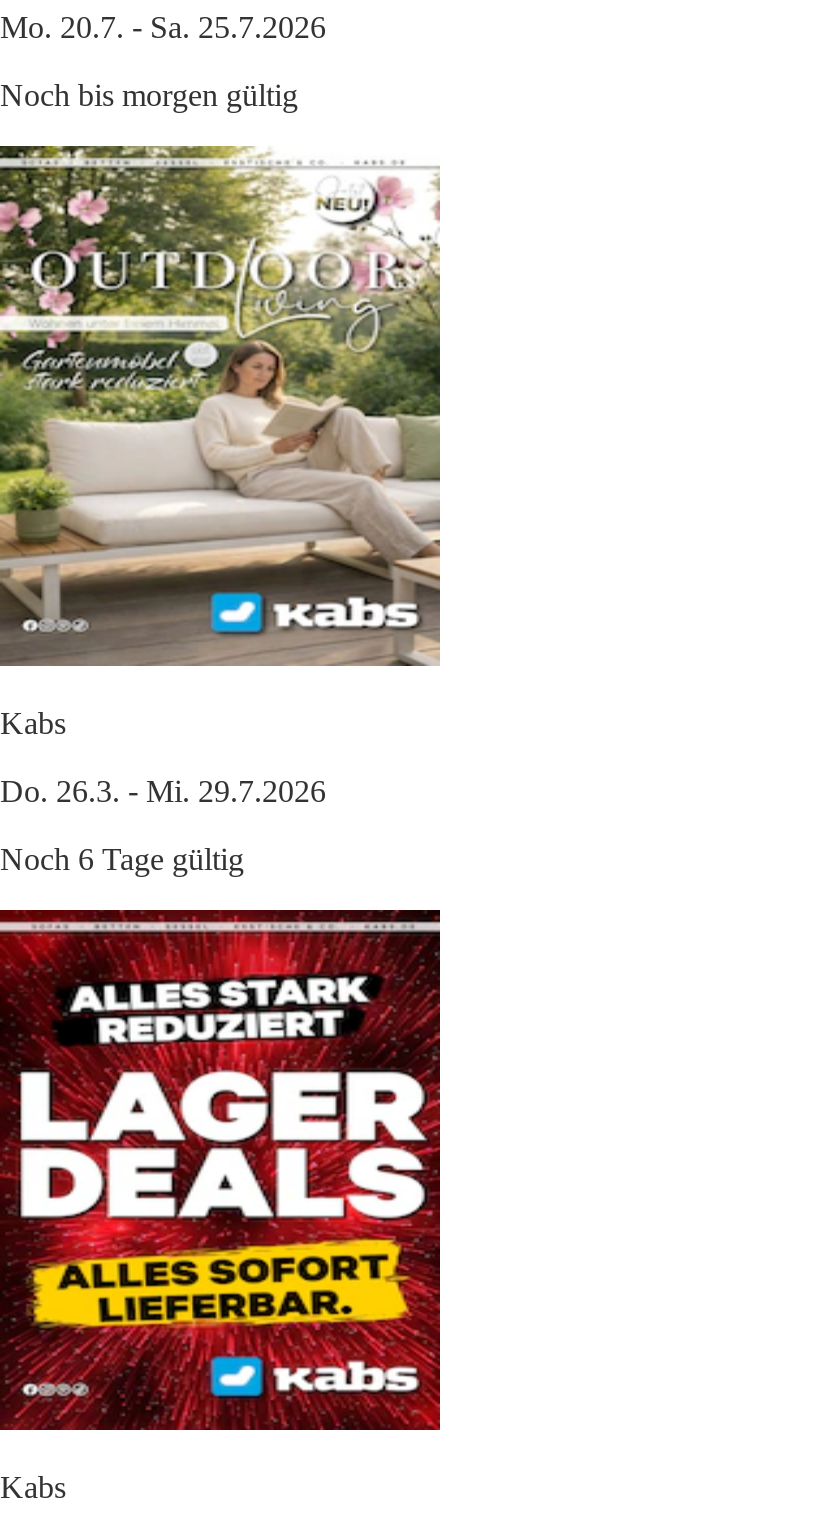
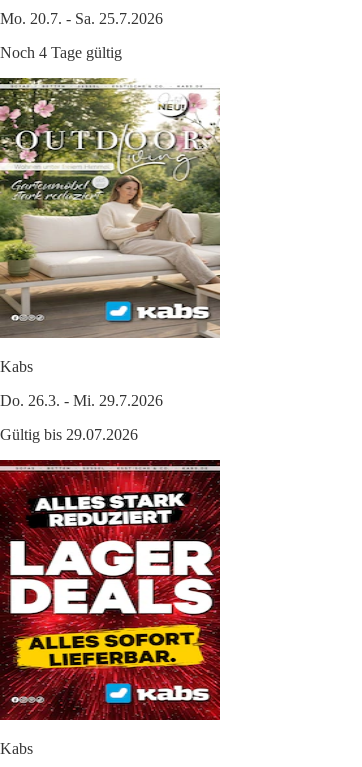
[0,79,298,113] Noch bis morgen gültig -> [0,44,122,61] Noch 4 Tage gültig
[0,843,244,877] Noch 6 Tage gültig -> [0,426,138,443] Gültig bis 29.07.2026

